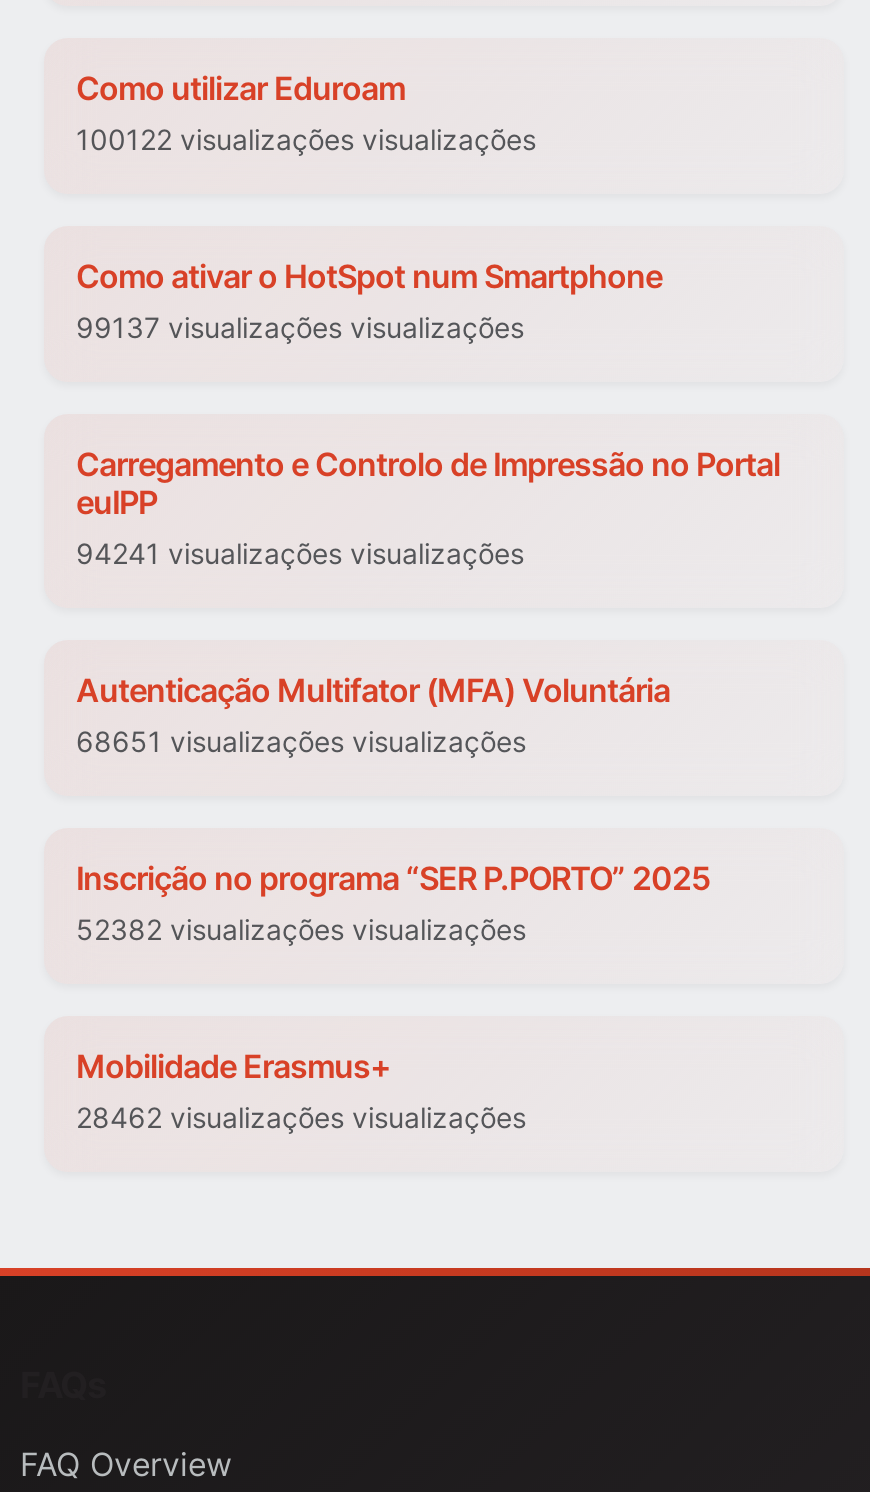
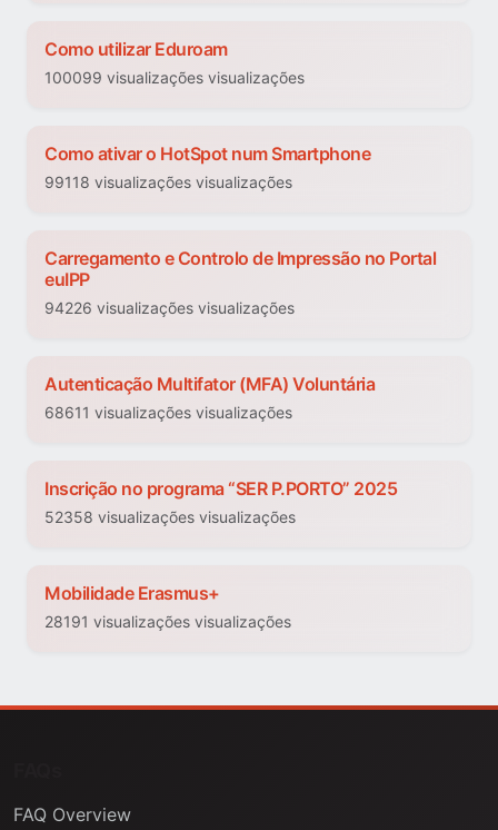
[76,123,536,157] 100122 visualizações visualizações -> [44,68,305,87] 100099 visualizações visualizações
[76,311,524,345] 99137 visualizações visualizações -> [44,173,292,192] 99118 visualizações visualizações
[76,537,524,571] 94241 visualizações visualizações -> [44,299,295,318] 94226 visualizações visualizações
[76,725,526,759] 68651 visualizações visualizações -> [44,403,292,422] 68611 visualizações visualizações
[76,913,526,947] 52382 visualizações visualizações -> [44,508,296,527] 52358 visualizações visualizações
[76,1101,526,1135] 28462 visualizações visualizações -> [44,612,291,631] 28191 visualizações visualizações

